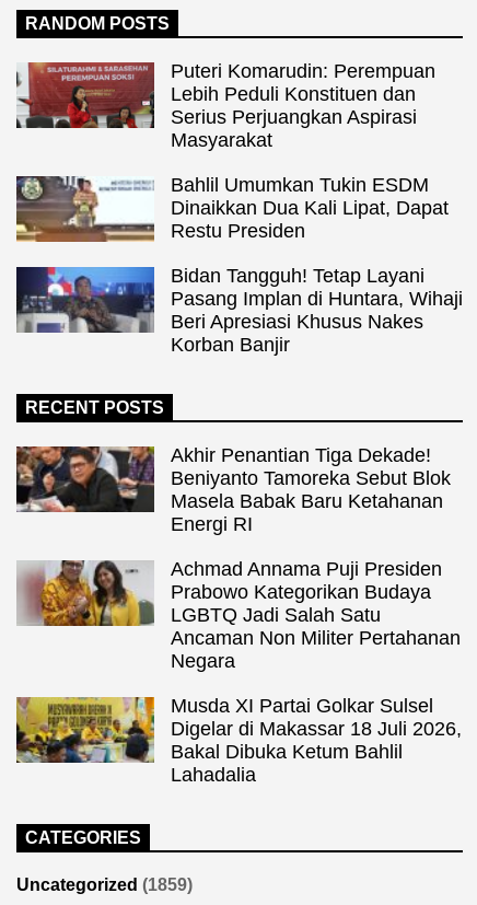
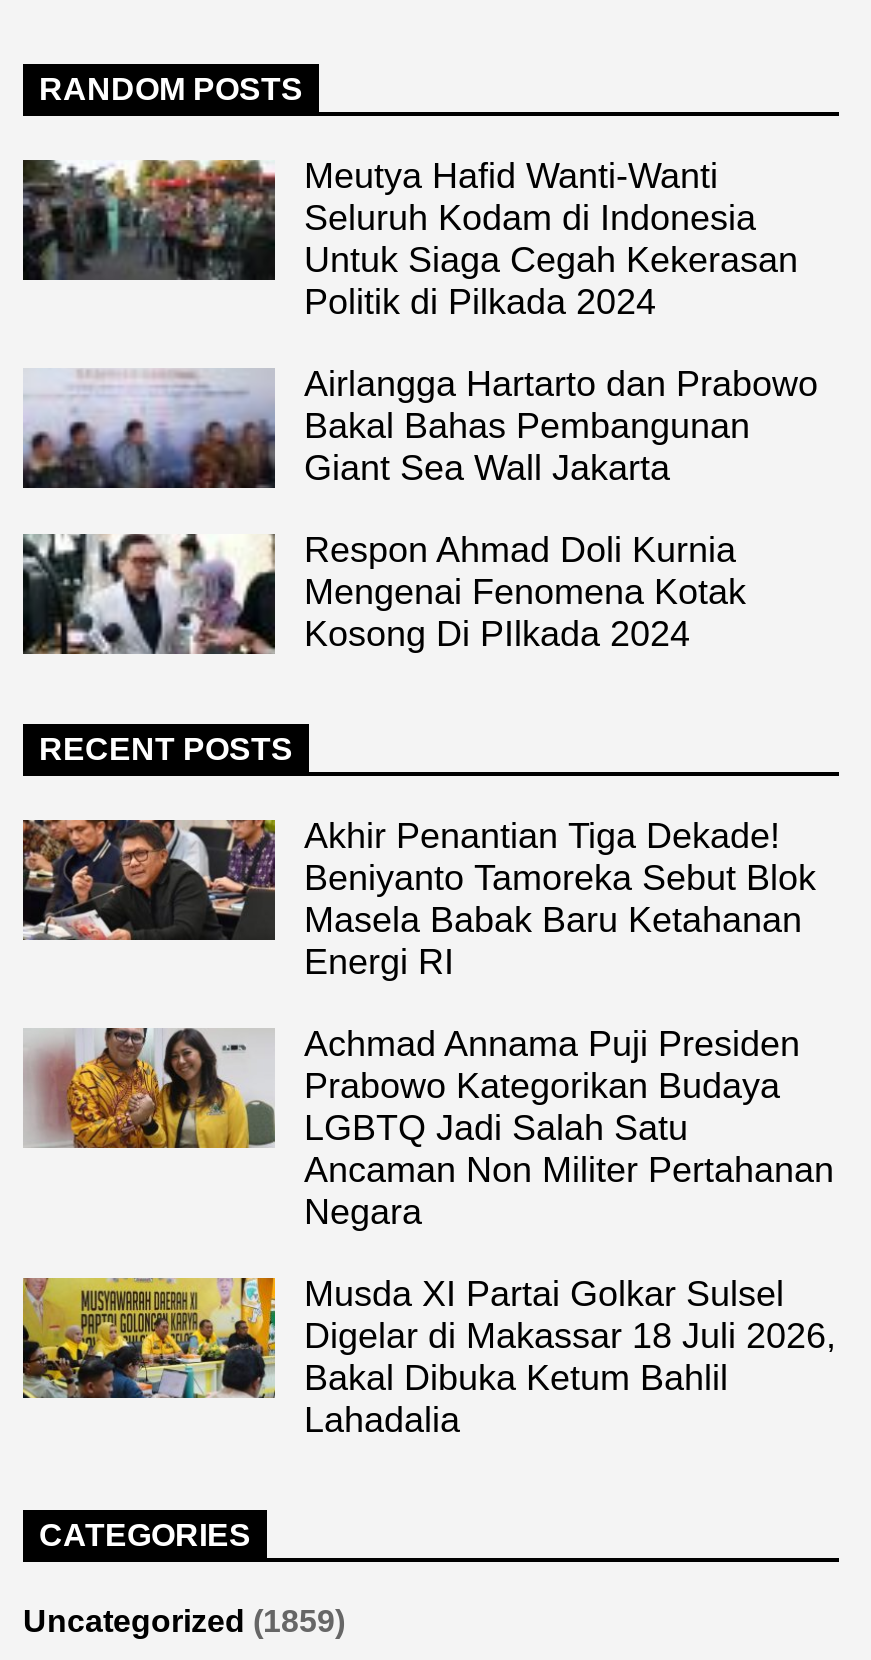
[16,60,435,151] [image] | Puteri Komarudin: Perempuan | Lebih Peduli Konstituen dan | Serius Perjuangkan Aspirasi | Masyarakat -> [21,156,798,322] [image] | Meutya Hafid Wanti-Wanti | Seluruh Kodam di Indonesia | Untuk Siaga Cegah Kekerasan | Politik di Pilkada 2024
[15,174,448,243] [image] | Bahlil Umumkan Tukin ESDM | Dinaikkan Dua Kali Lipat, Dapat | Restu Presiden -> [21,364,818,490] [image] | Airlangga Hartarto dan Prabowo | Bakal Bahas Pembangunan | Giant Sea Wall Jakarta
[16,265,462,356] [image] | Bidan Tangguh! Tetap Layani | Pasang Implan di Huntara, Wihaji | Beri Apresiasi Khusus Nakes | Korban Banjir -> [23,530,746,654] [image] | Respon Ahmad Doli Kurnia | Mengenai Fenomena Kotak | Kosong Di PIlkada 2024

